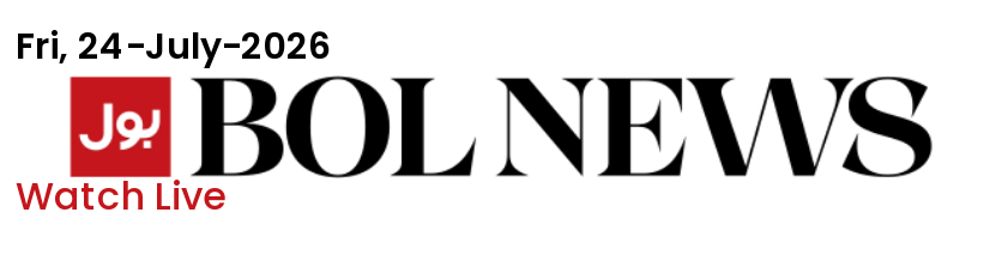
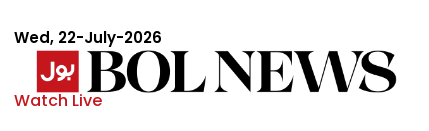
[16,20,332,71] Fri, 24-July-2026 -> [14,27,162,48] Wed, 22-July-2026

